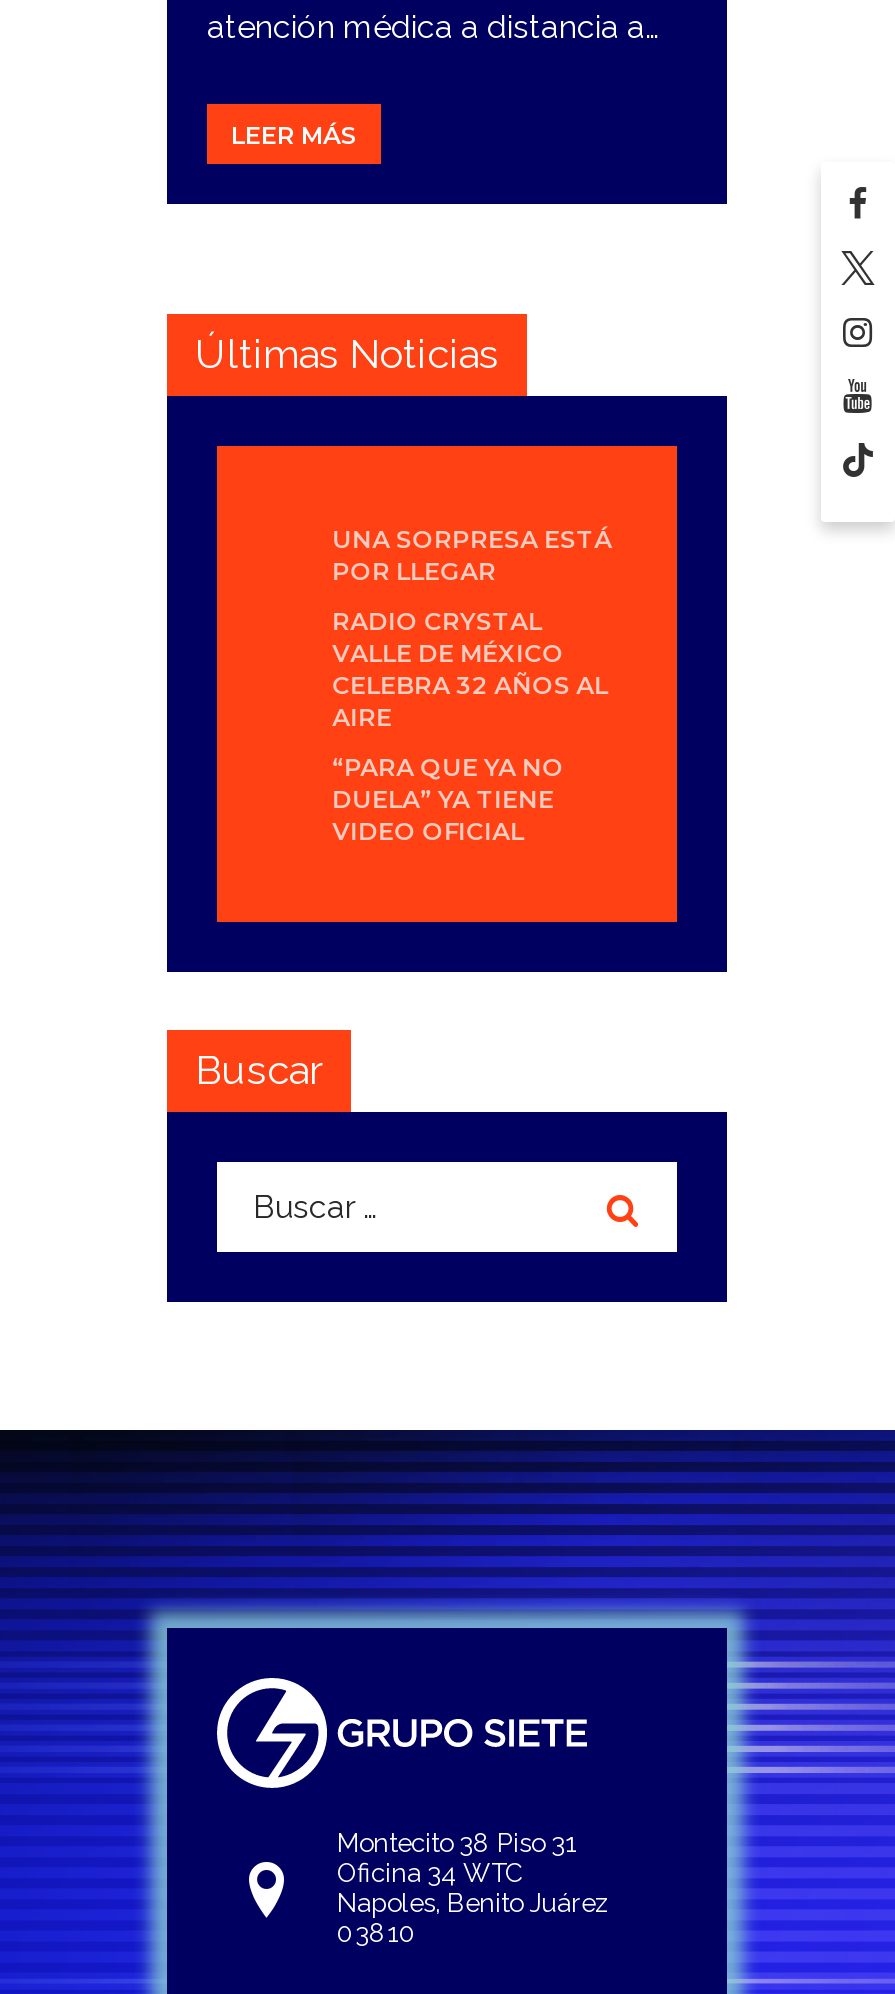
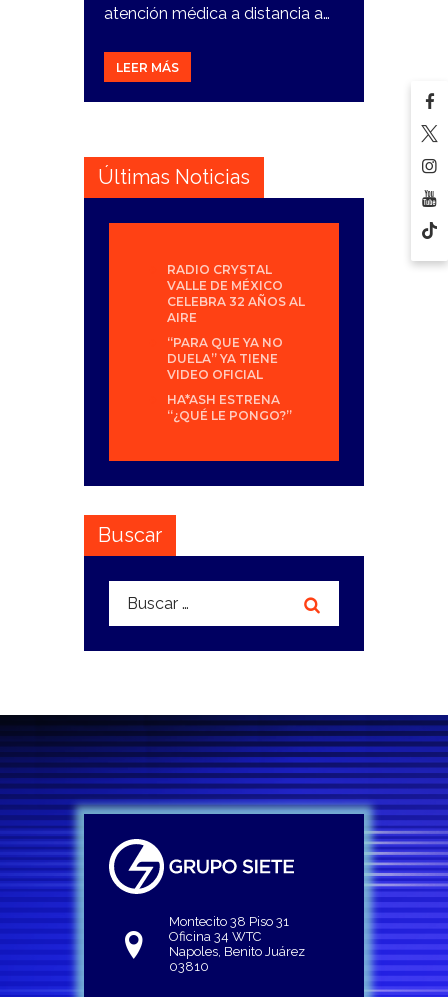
[332,524,612,586] UNA SORPRESA ESTÁ | POR LLEGAR -> none
moved [332,606,608,846] -> [167,262,305,382]: RADIO CRYSTAL | VALLE DE MÉXICO | CELEBRA 32 AÑOS AL | AIRE | “PARA QUE YA NO | DUELA” YA TIENE | VIDEO OFICIAL
none -> [167,392,292,423] HA*ASH ESTRENA | “¿QUÉ LE PONGO?”

